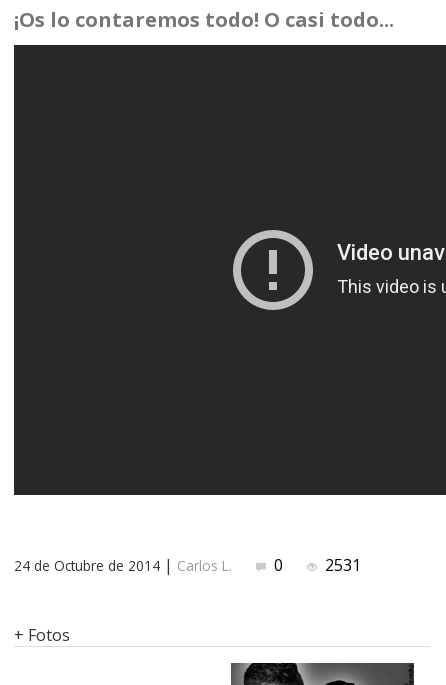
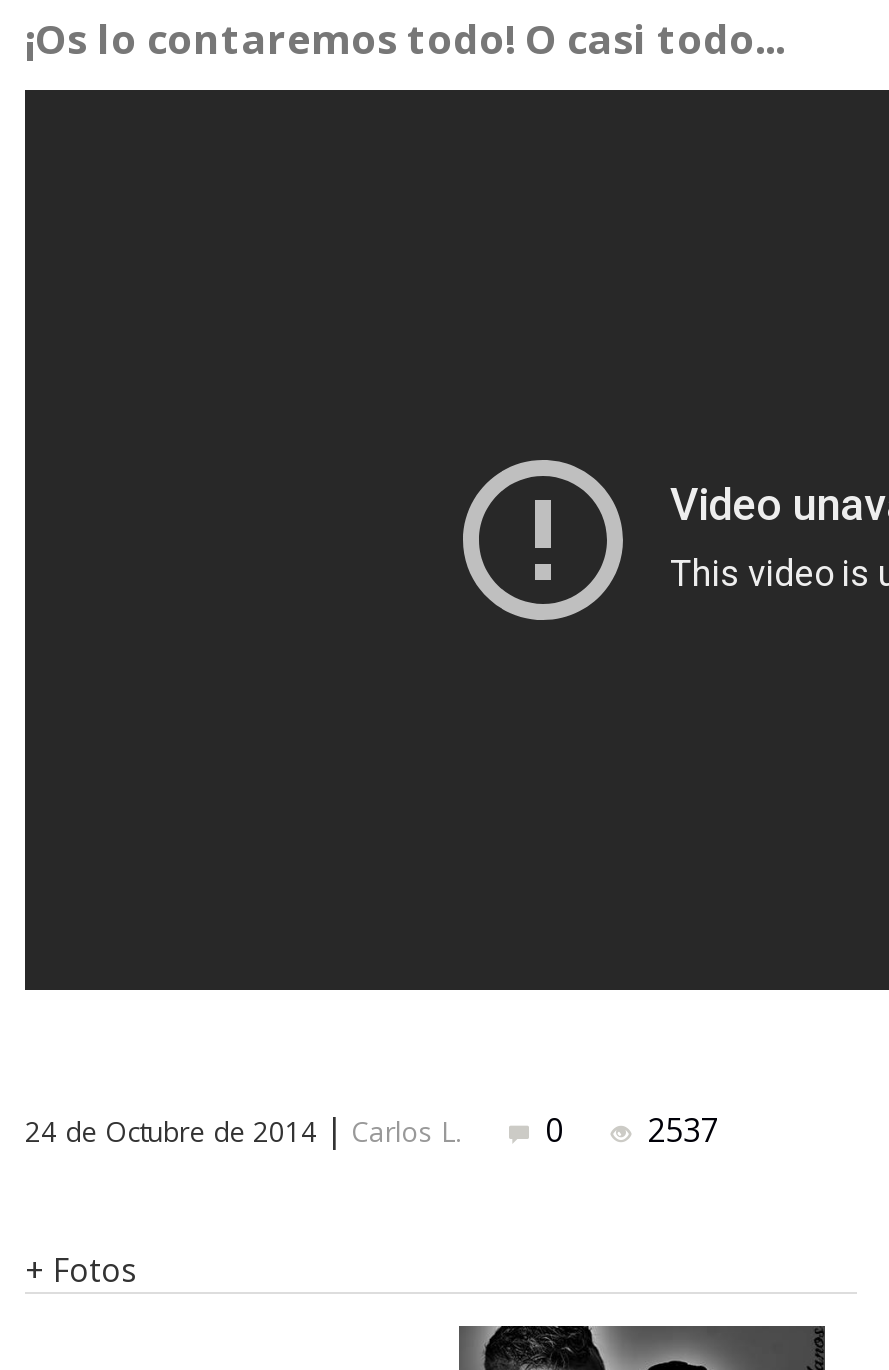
[321,554,361,576] 2531 -> [639,1109,719,1153] 2537

